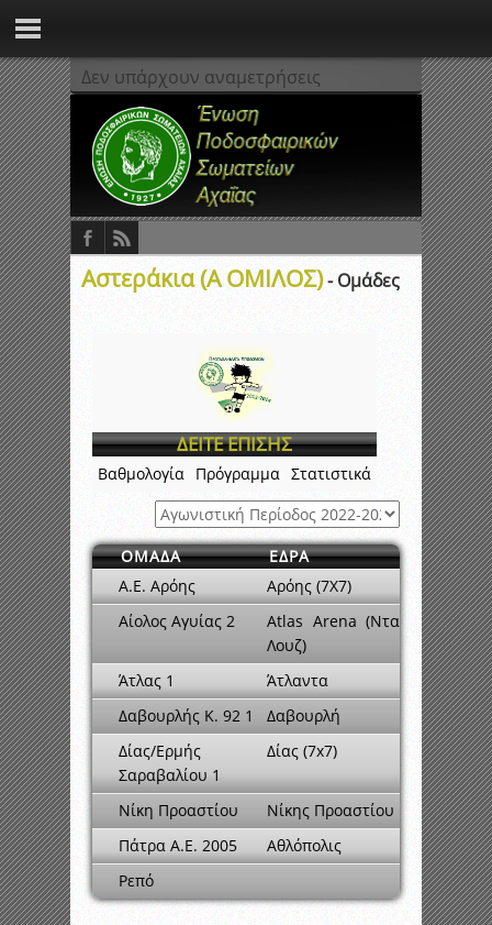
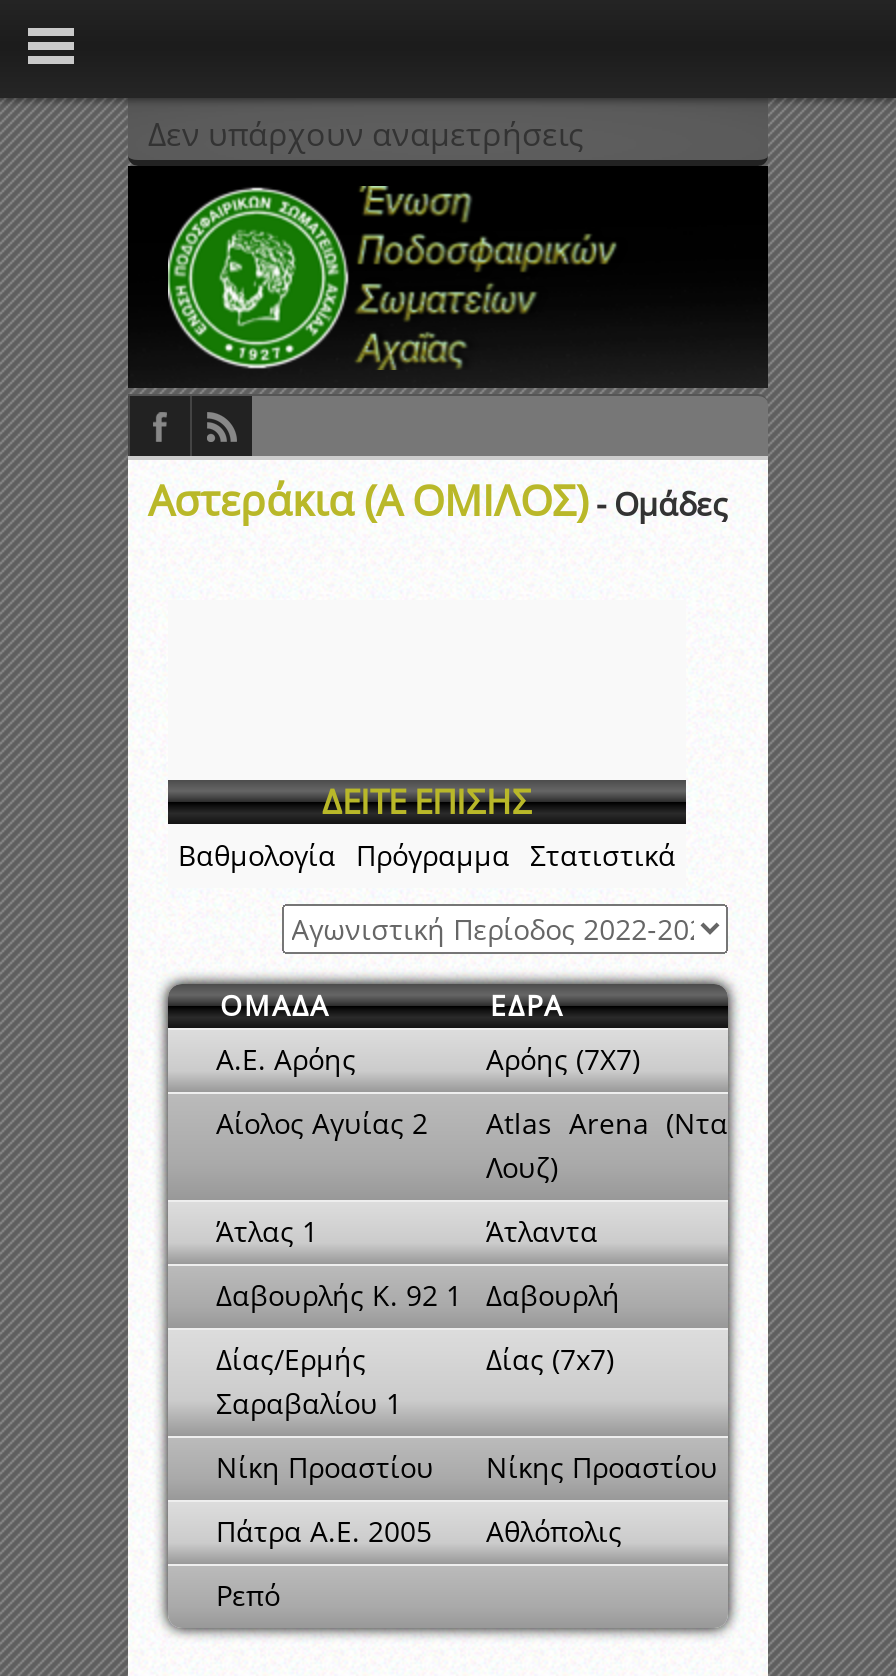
[198,353,271,418] [image] -> none

